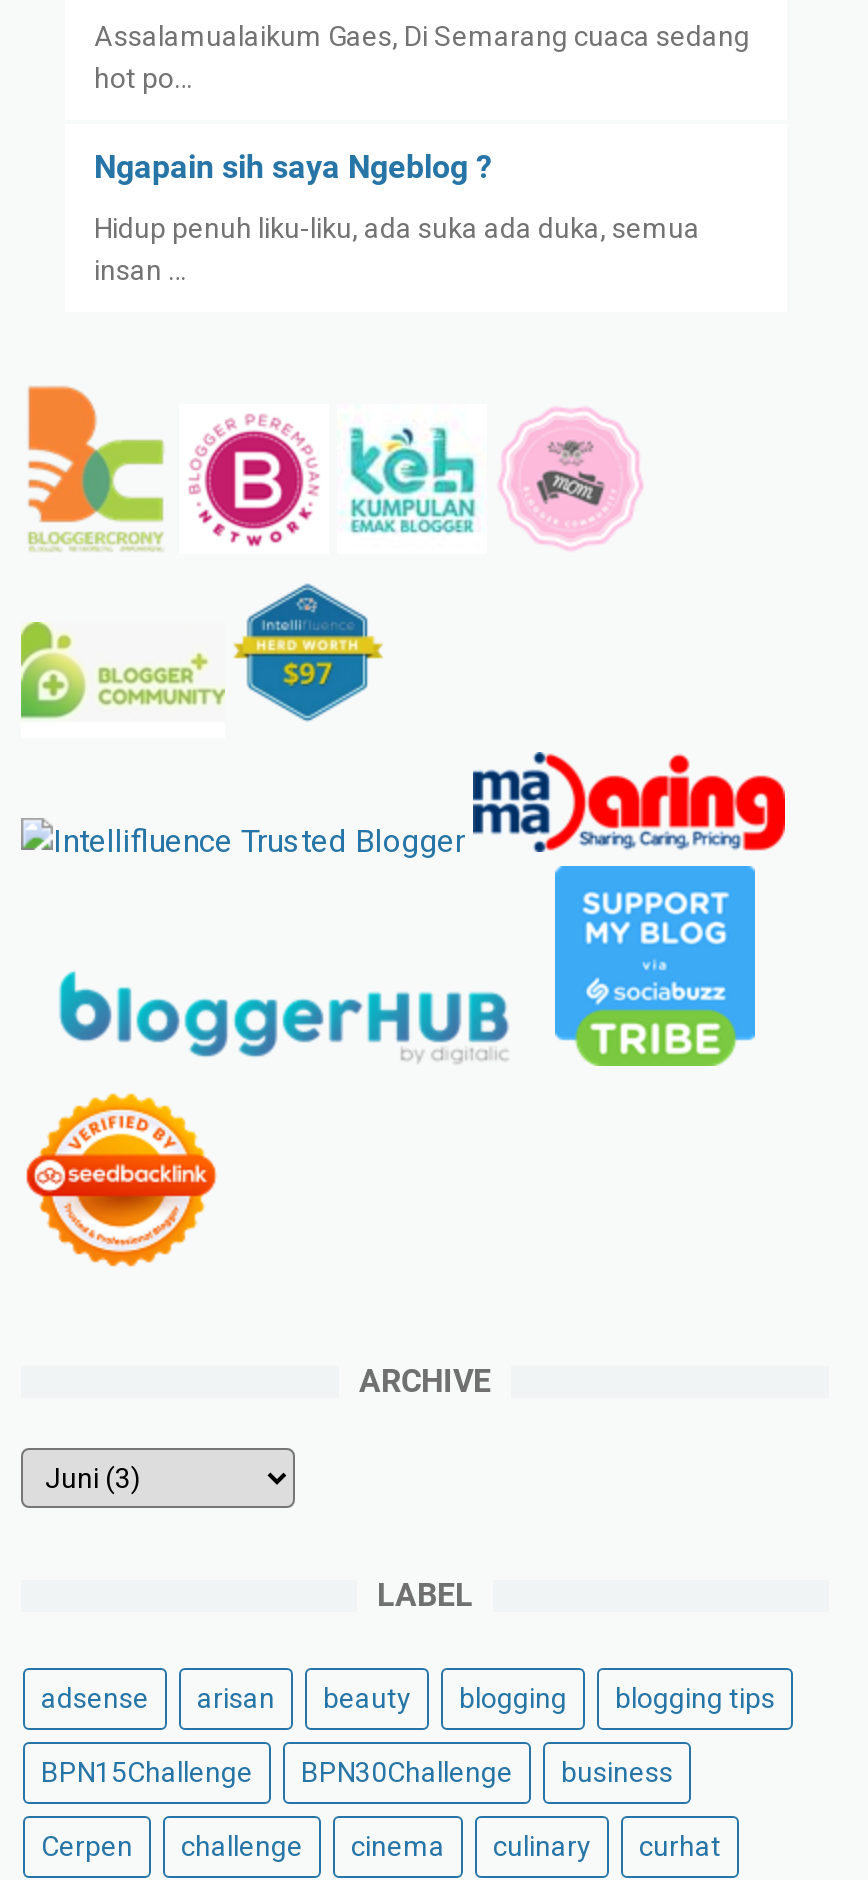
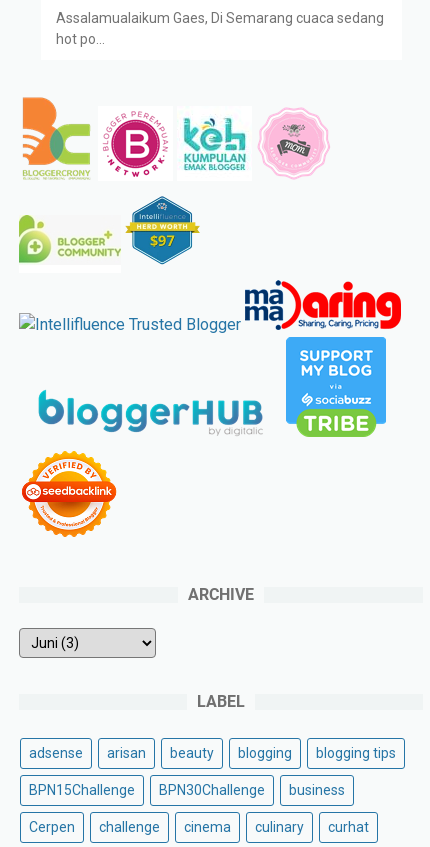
[94,147,700,285] Ngapain sih saya Ngeblog ? | Hidup penuh liku-liku, ada suka ada duka, semua | insan … -> none

